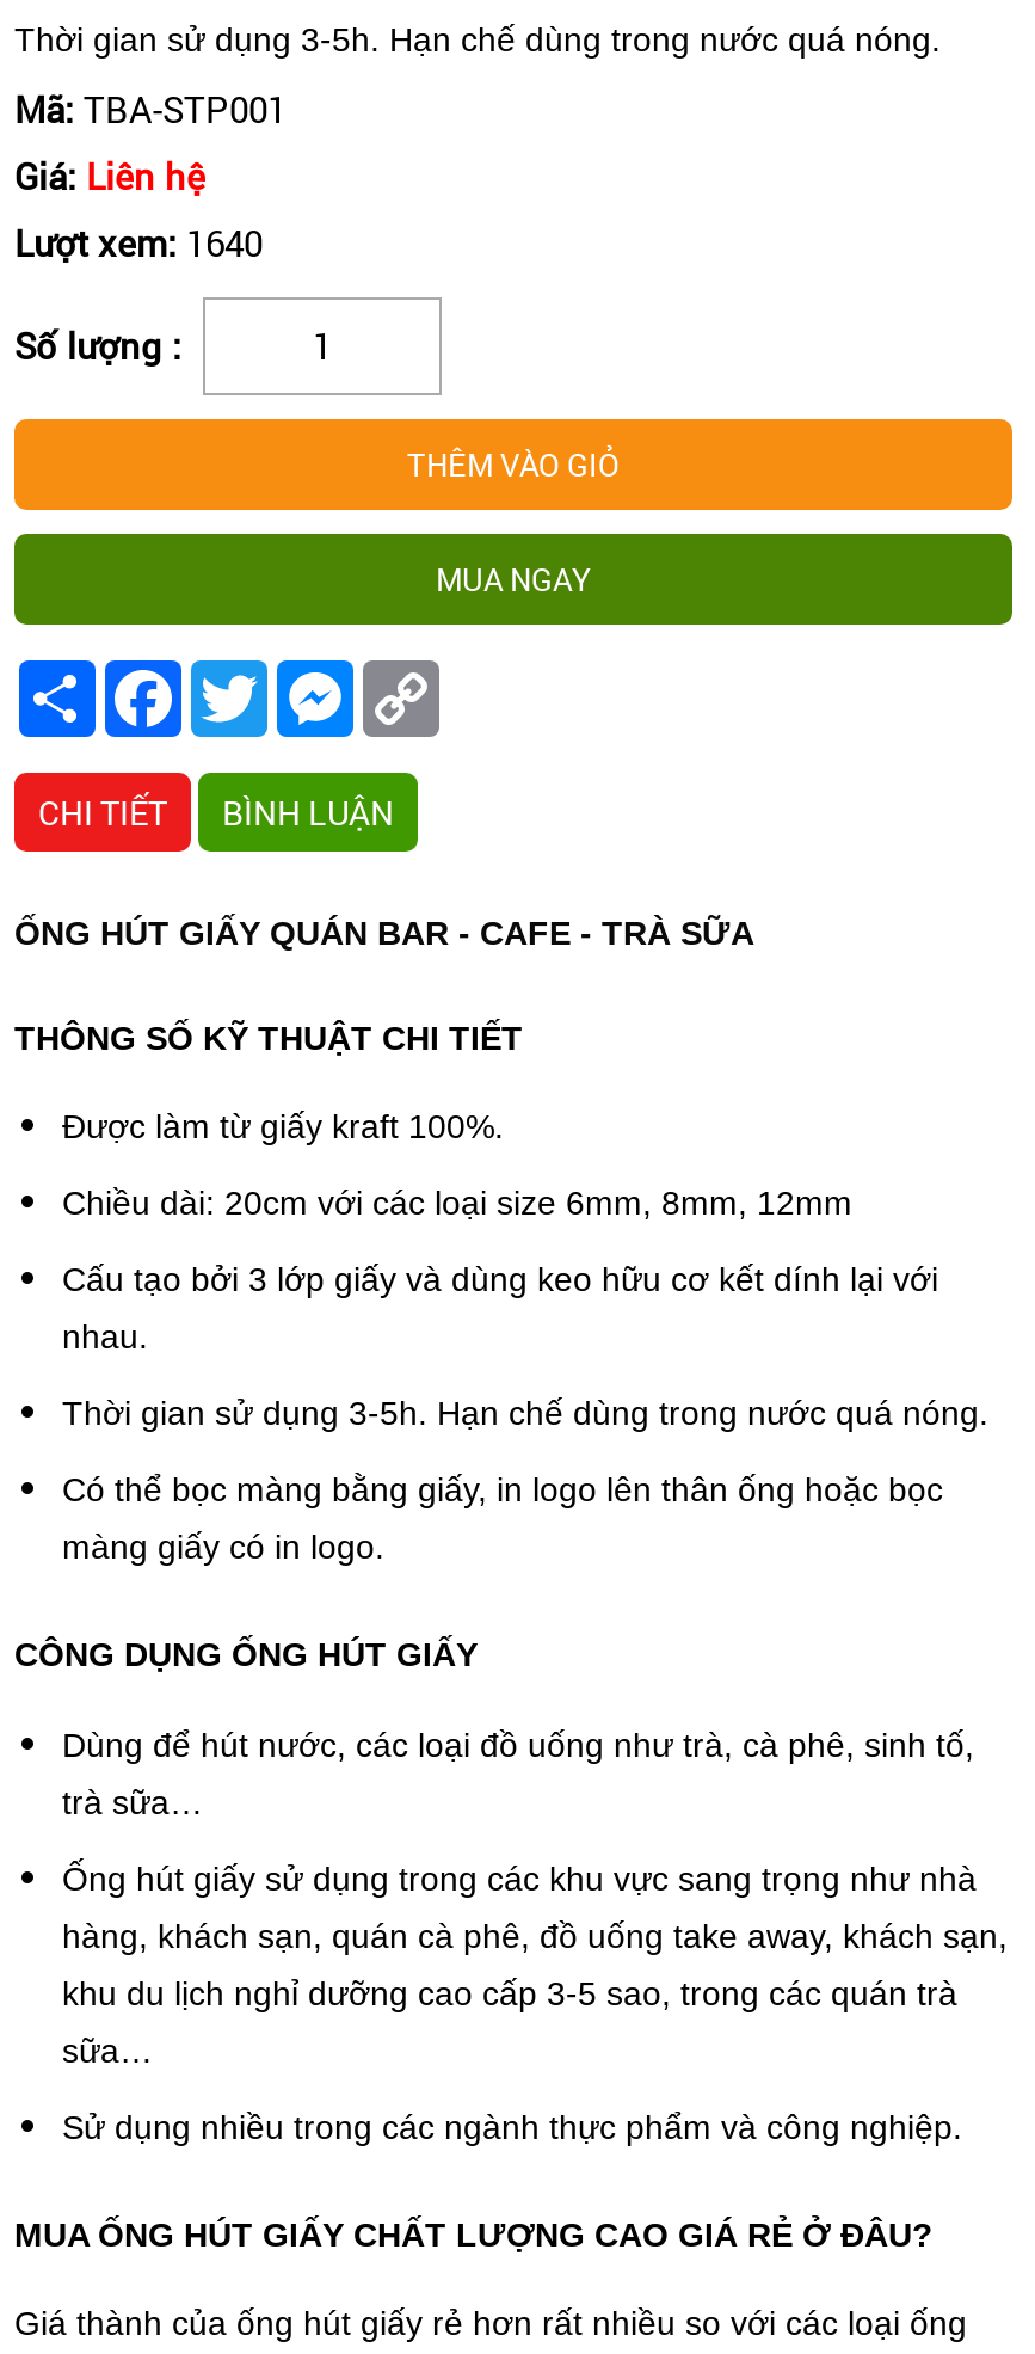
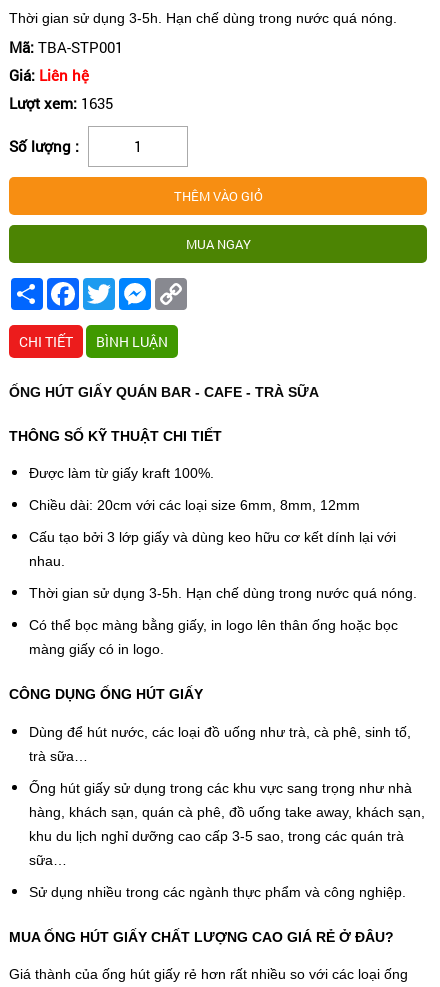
[14,219,263,266] Lượt xem: 1640 -> [9,93,113,113] Lượt xem: 1635

